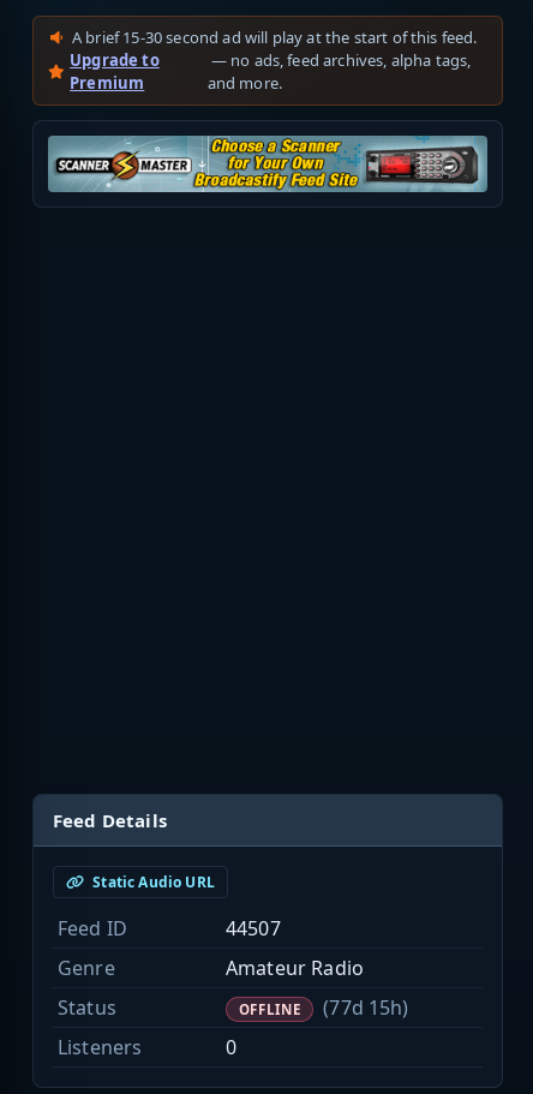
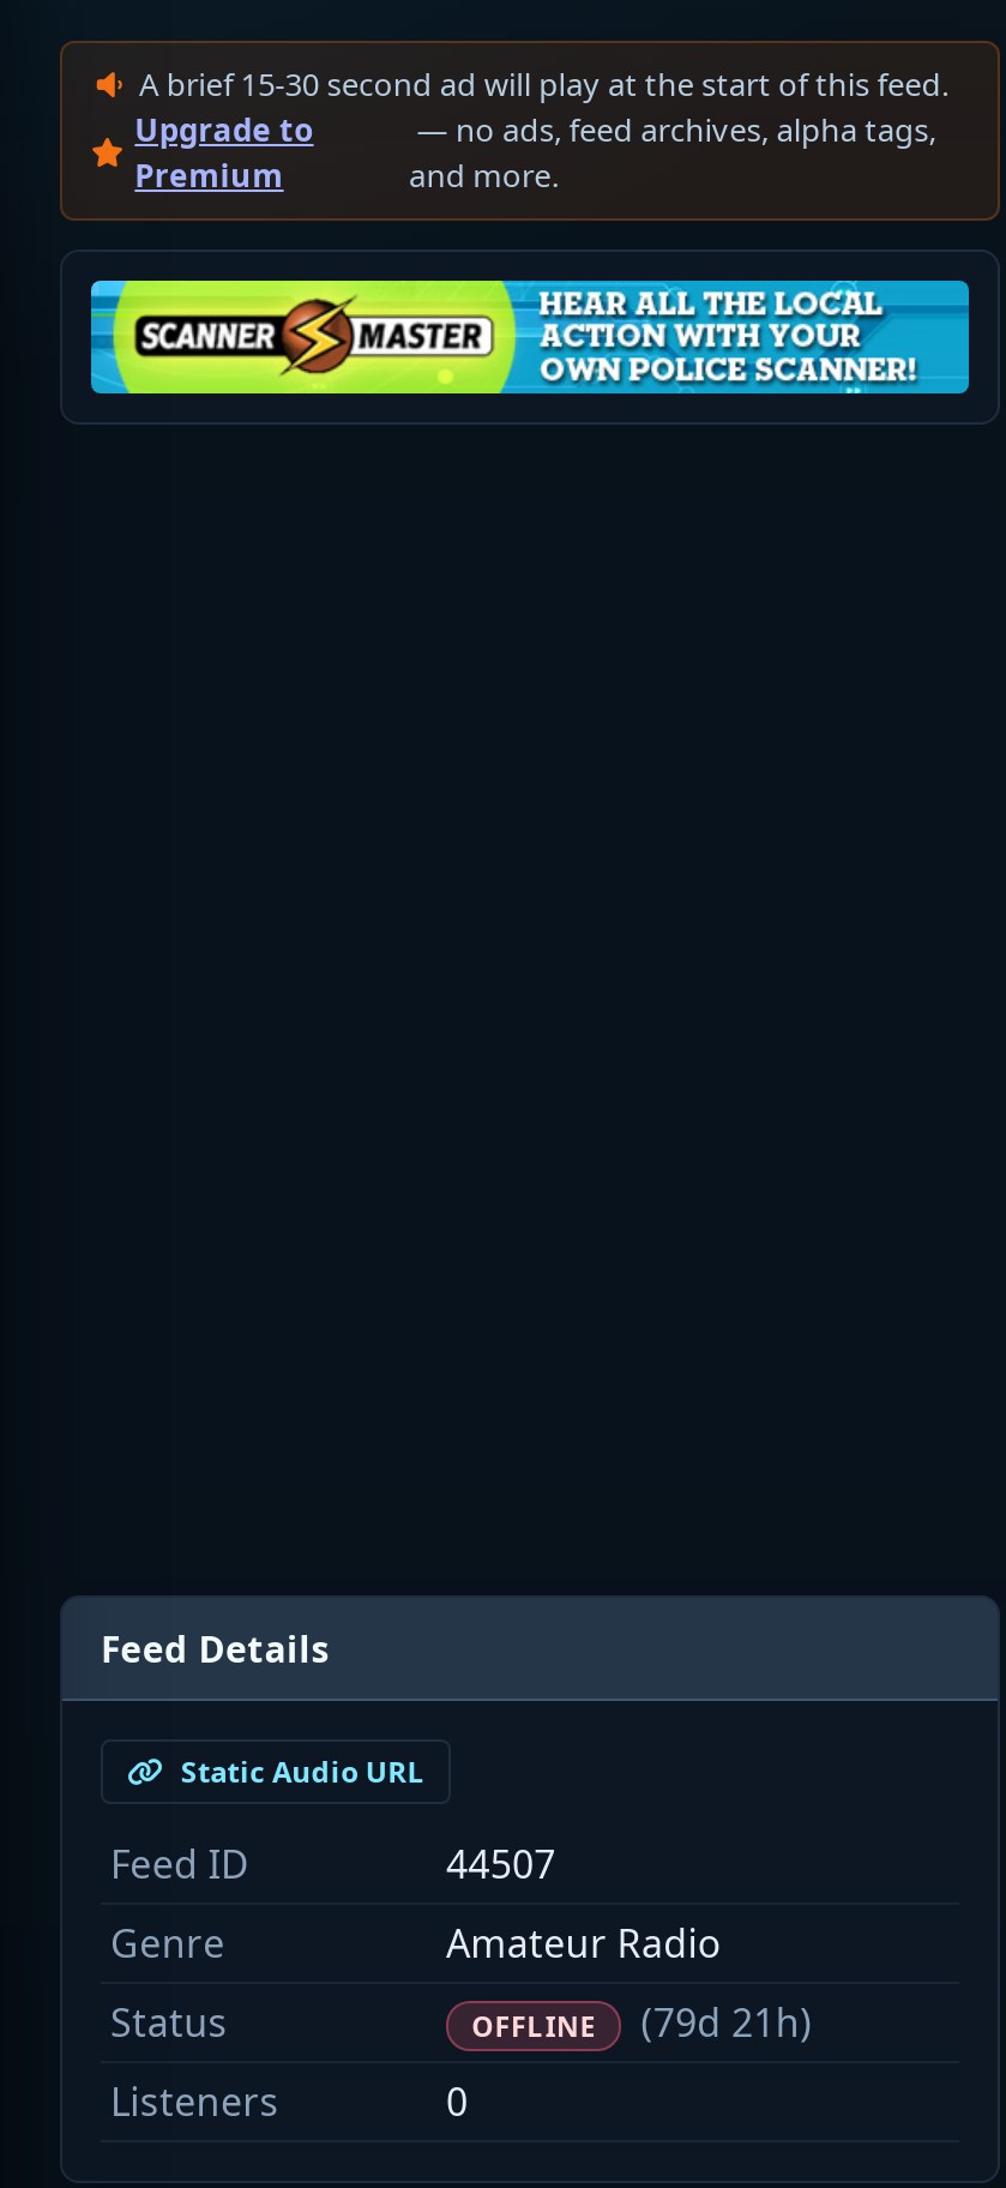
[47,134,489,193] [image] -> [89,278,971,396] [image]
[238,994,409,1021] OFFLINE (77d 15h) -> [471,1996,812,2049] OFFLINE (79d 21h)

